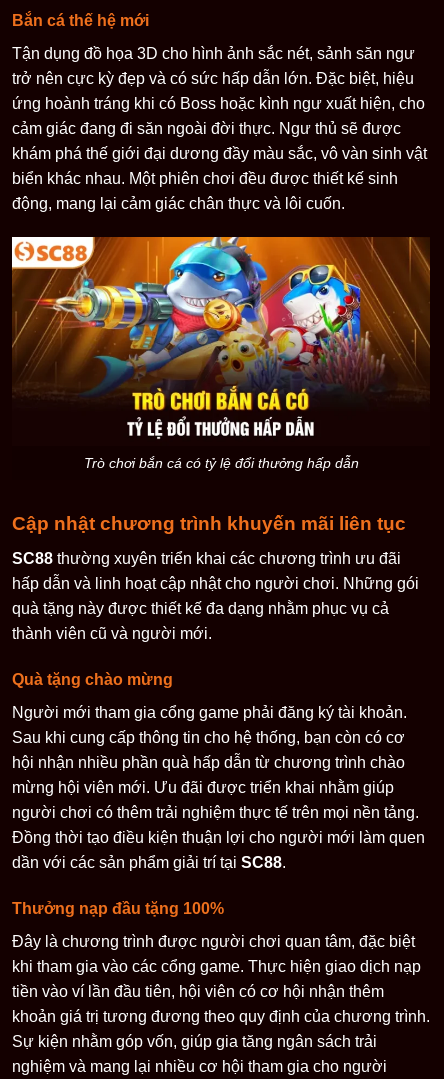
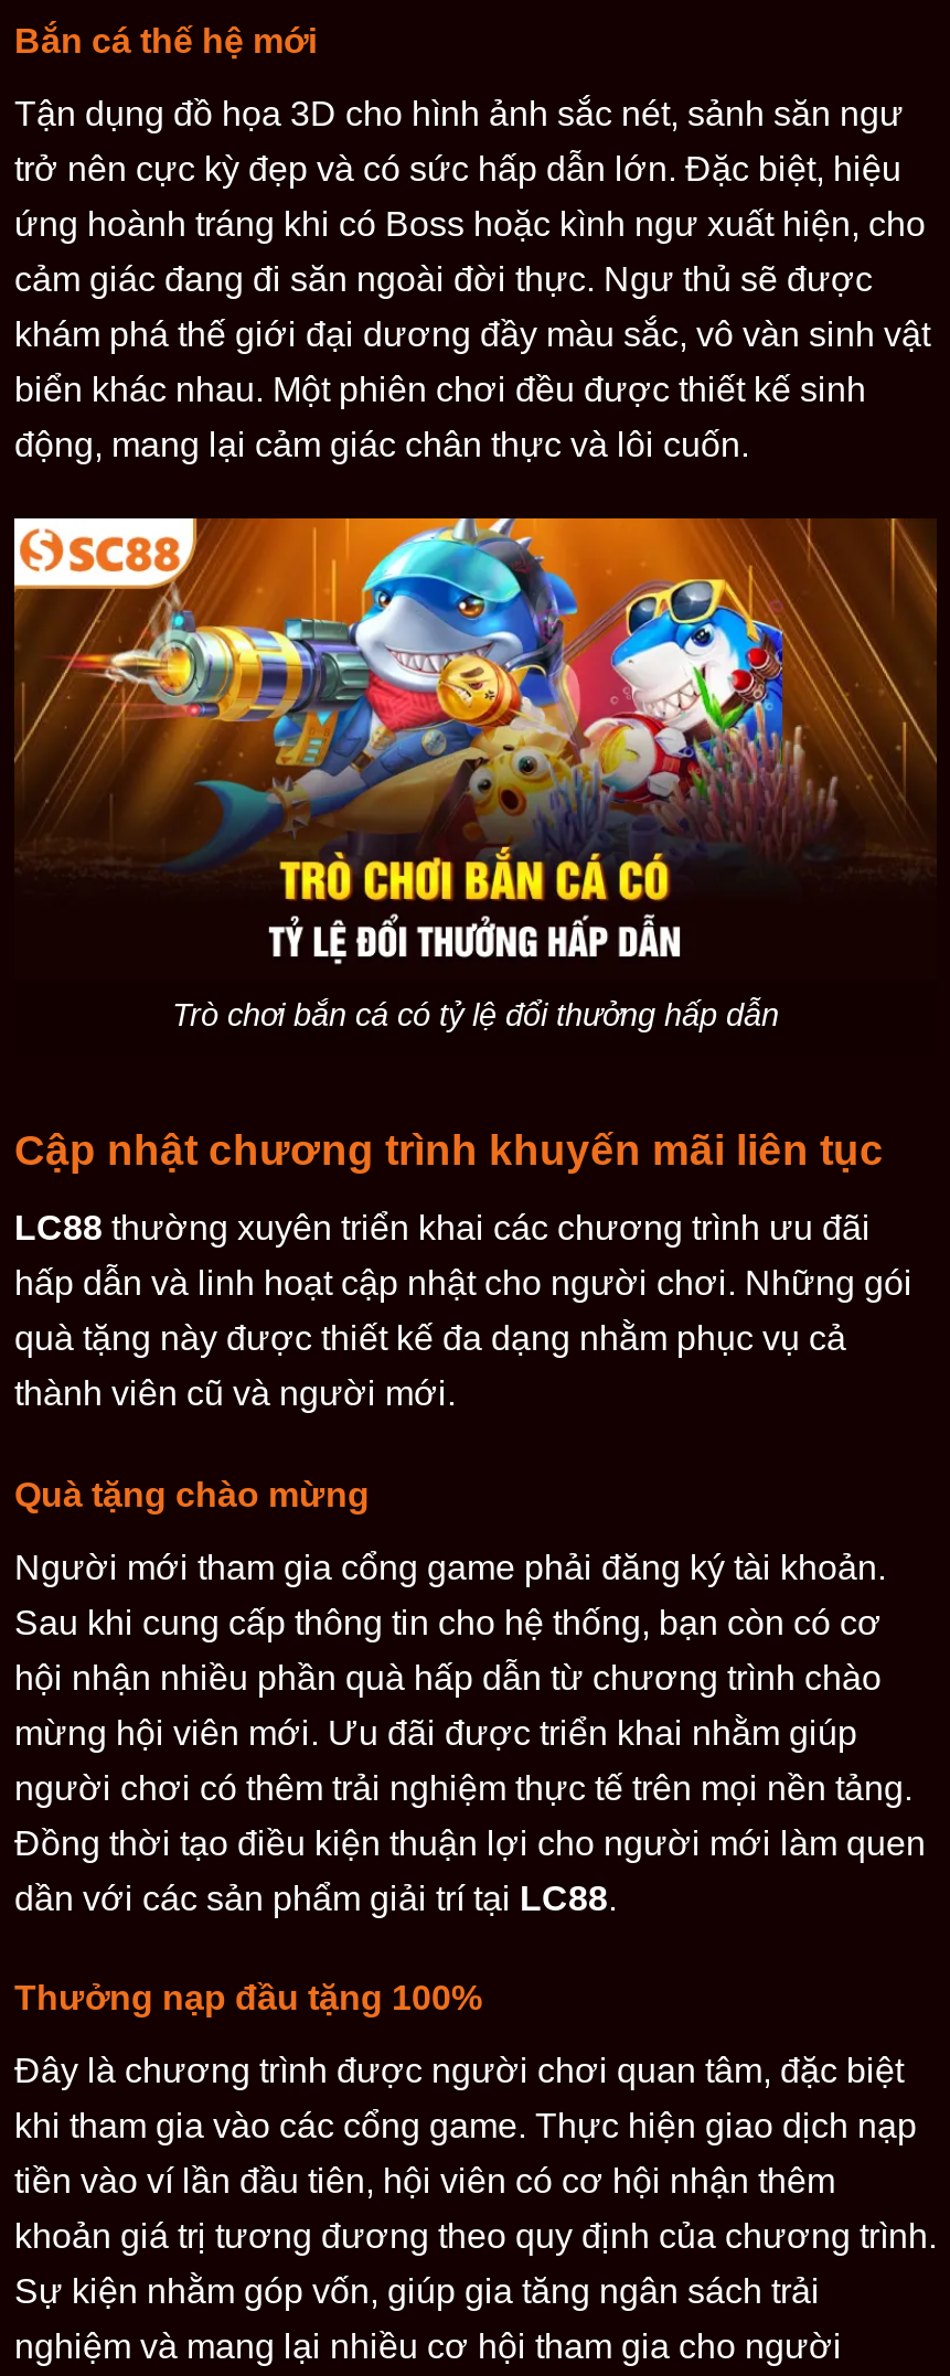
[12,550,401,567] SC88 thường xuyên triển khai các chương trình ưu đãi -> [14,1209,871,1246] LC88 thường xuyên triển khai các chương trình ưu đãi
[12,854,290,871] dần với các sản phẩm giải trí tại SC88. -> [14,1879,626,1917] dần với các sản phẩm giải trí tại LC88.

